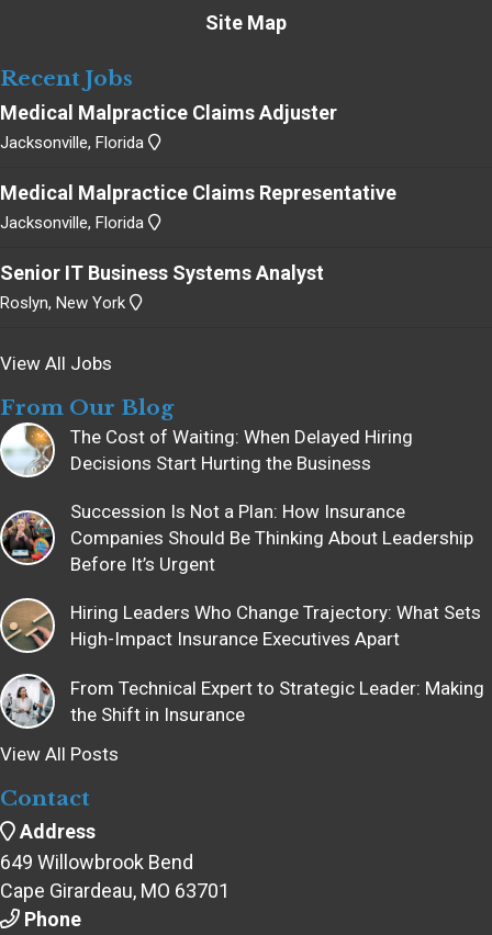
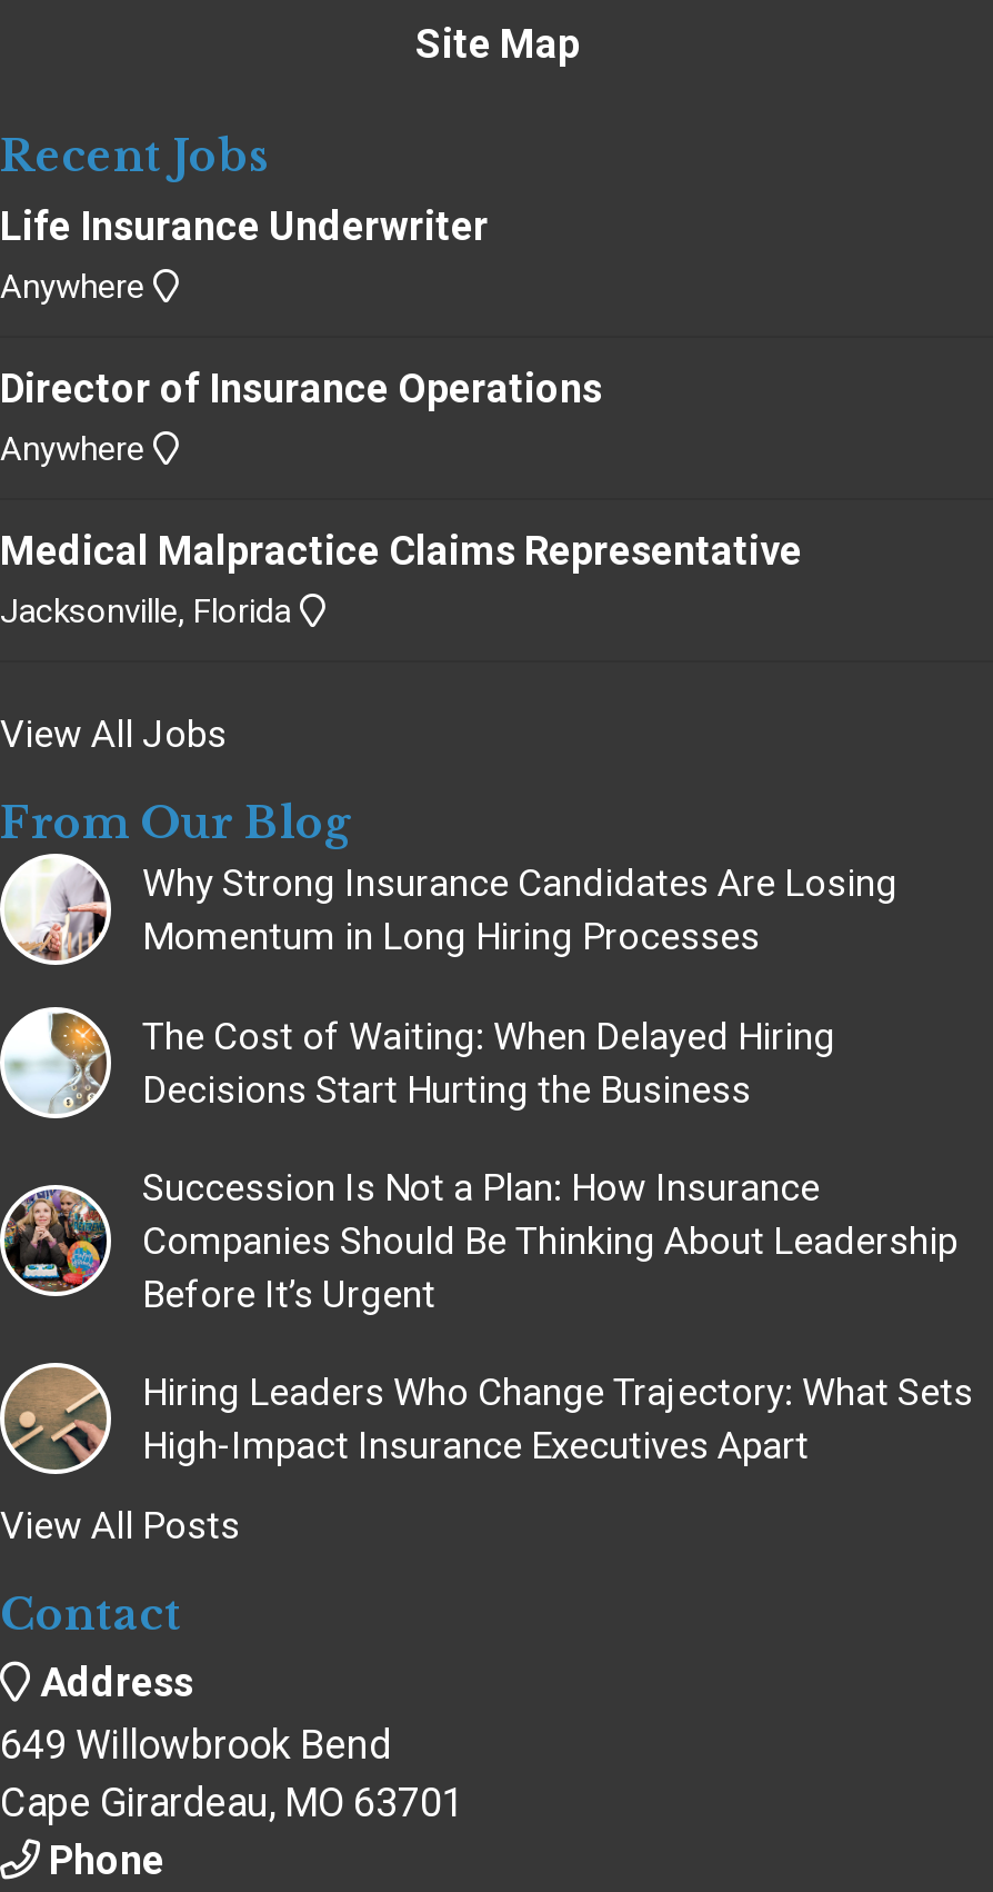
[0,101,337,152] Medical Malpractice Claims Adjuster | Jacksonville, Florida -> [0,202,602,469] Life Insurance Underwriter | Anywhere | Director of Insurance Operations | Anywhere
moved [0,181,396,232] -> [0,526,802,631]: Medical Malpractice Claims Representative | Jacksonville, Florida
[0,261,324,313] Senior IT Business Systems Analyst | Roslyn, New York -> none
moved [0,421,481,649] -> [0,1005,973,1467]: [image] | The Cost of Waiting: When Delayed Hiring | Decisions Start Hurting the Business | Succession Is Not a Plan: How Insurance | Companies Should Be Thinking About Leadership | Before It’s Urgent | Hiring Leaders Who Change Trajectory: What Sets | High-Impact Insurance Executives Apart
none -> [7,858,897,963] [image] | Why Strong Insurance Candidates Are Losing | Momentum in Long Hiring Processes
[3,676,484,728] [image] | From Technical Expert to Strategic Leader: Making | the Shift in Insurance -> none

